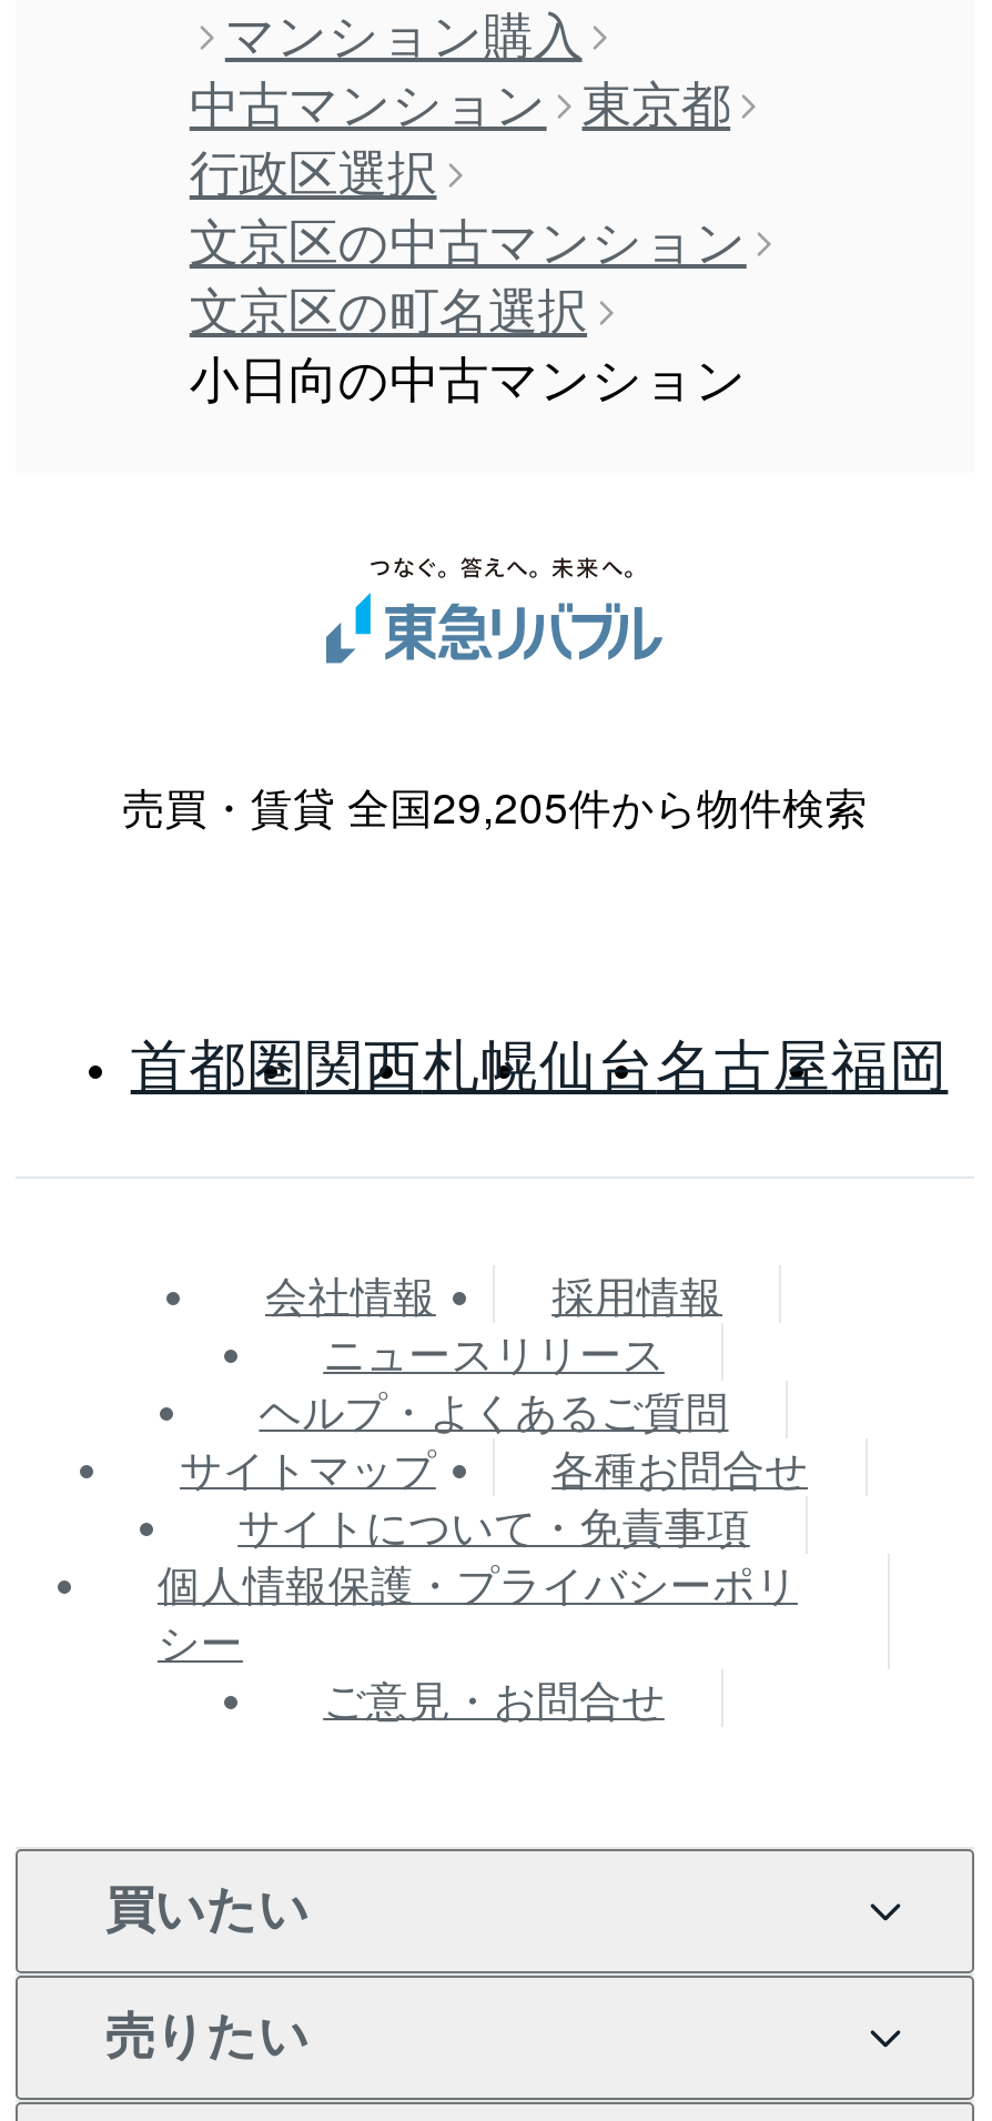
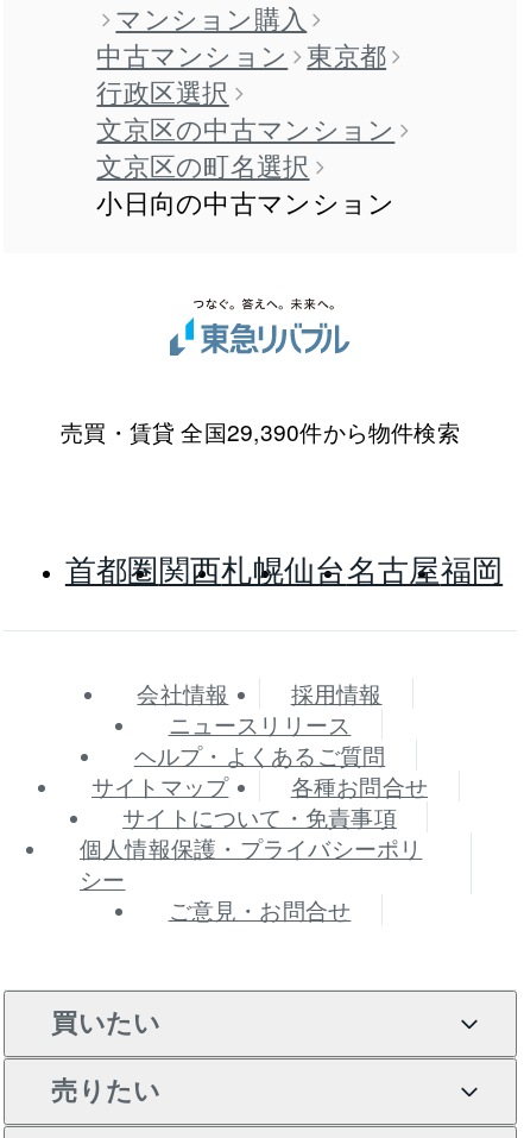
[122,775,868,835] 売買・賃貸 全国29,205件から物件検索 -> [61,415,460,447] 売買・賃貸 全国29,390件から物件検索

